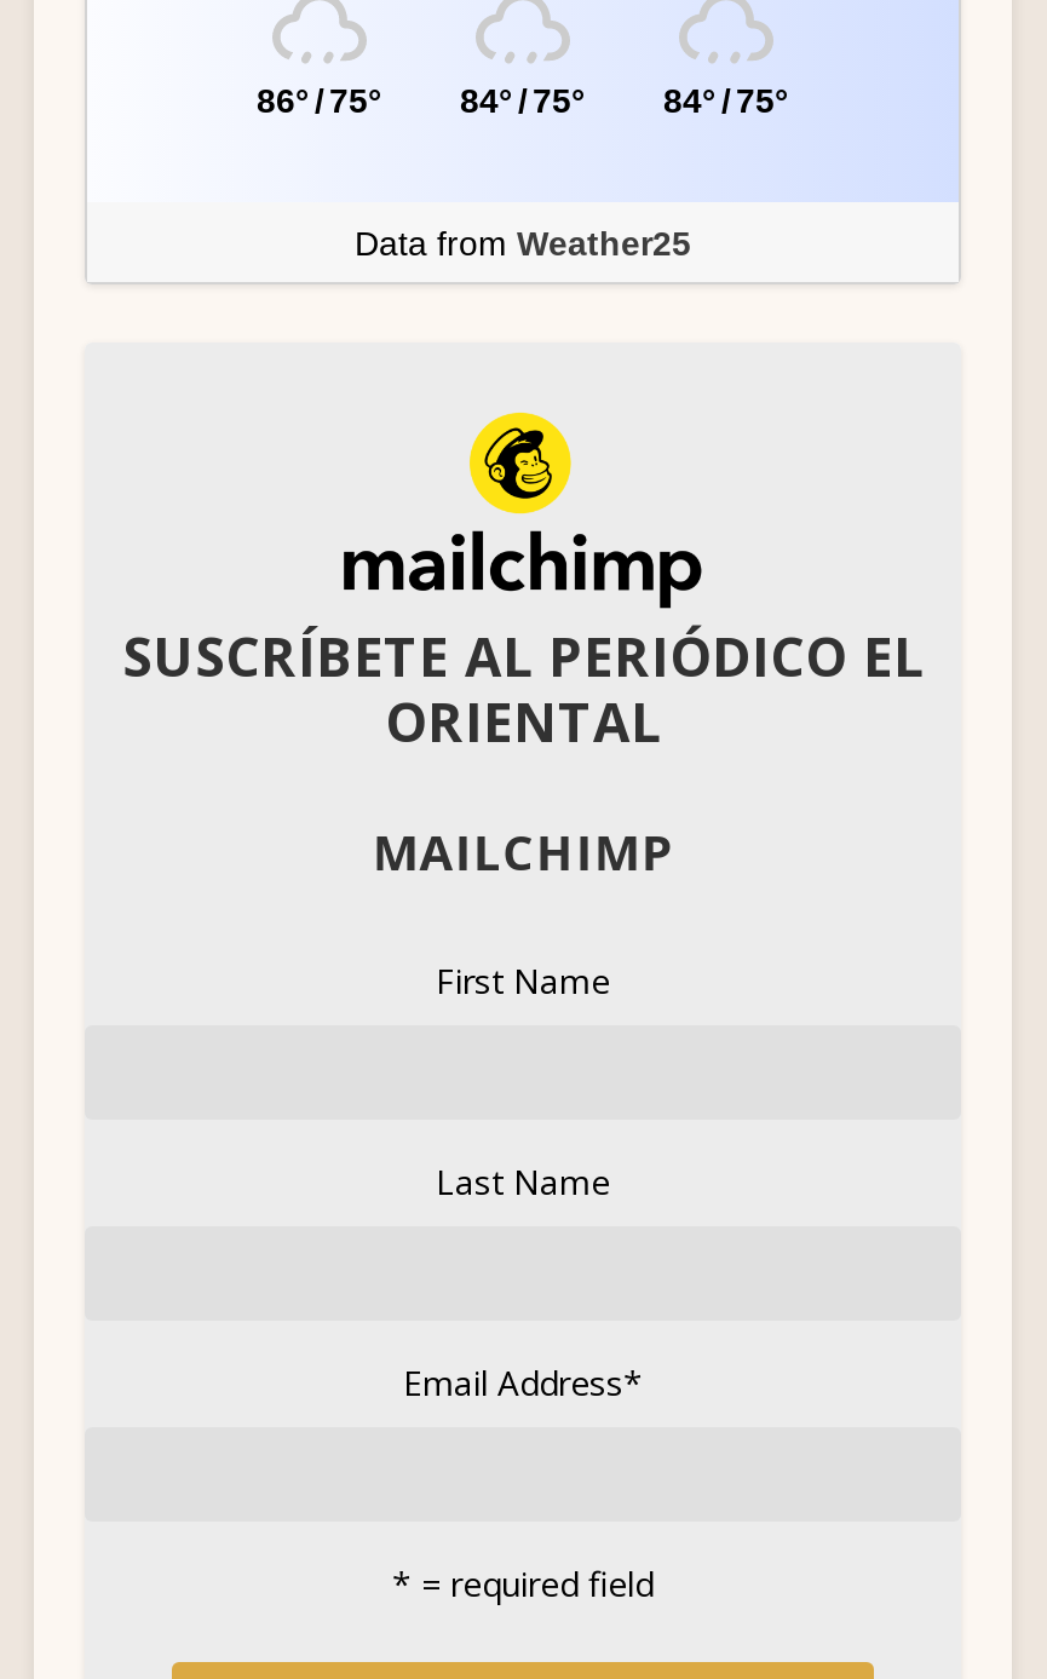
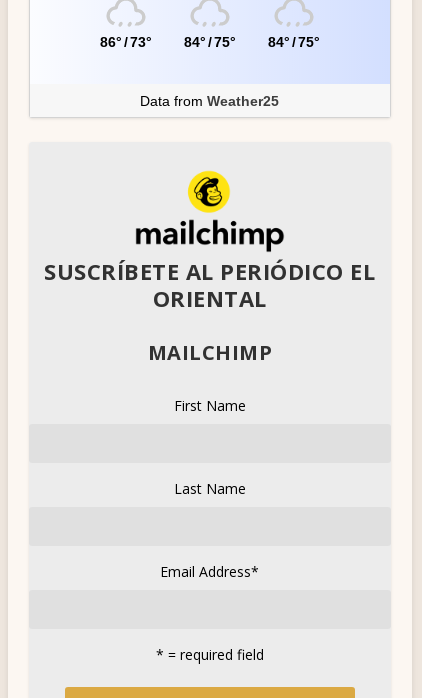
[257,82,789,121] 86° / 75° 84° / 75° 84° / 75° -> [100,34,320,50] 86° / 73° 84° / 75° 84° / 75°

